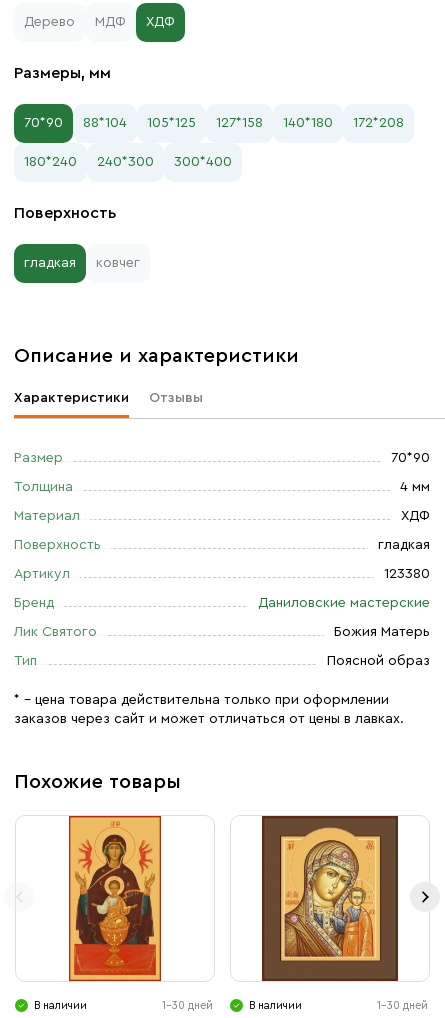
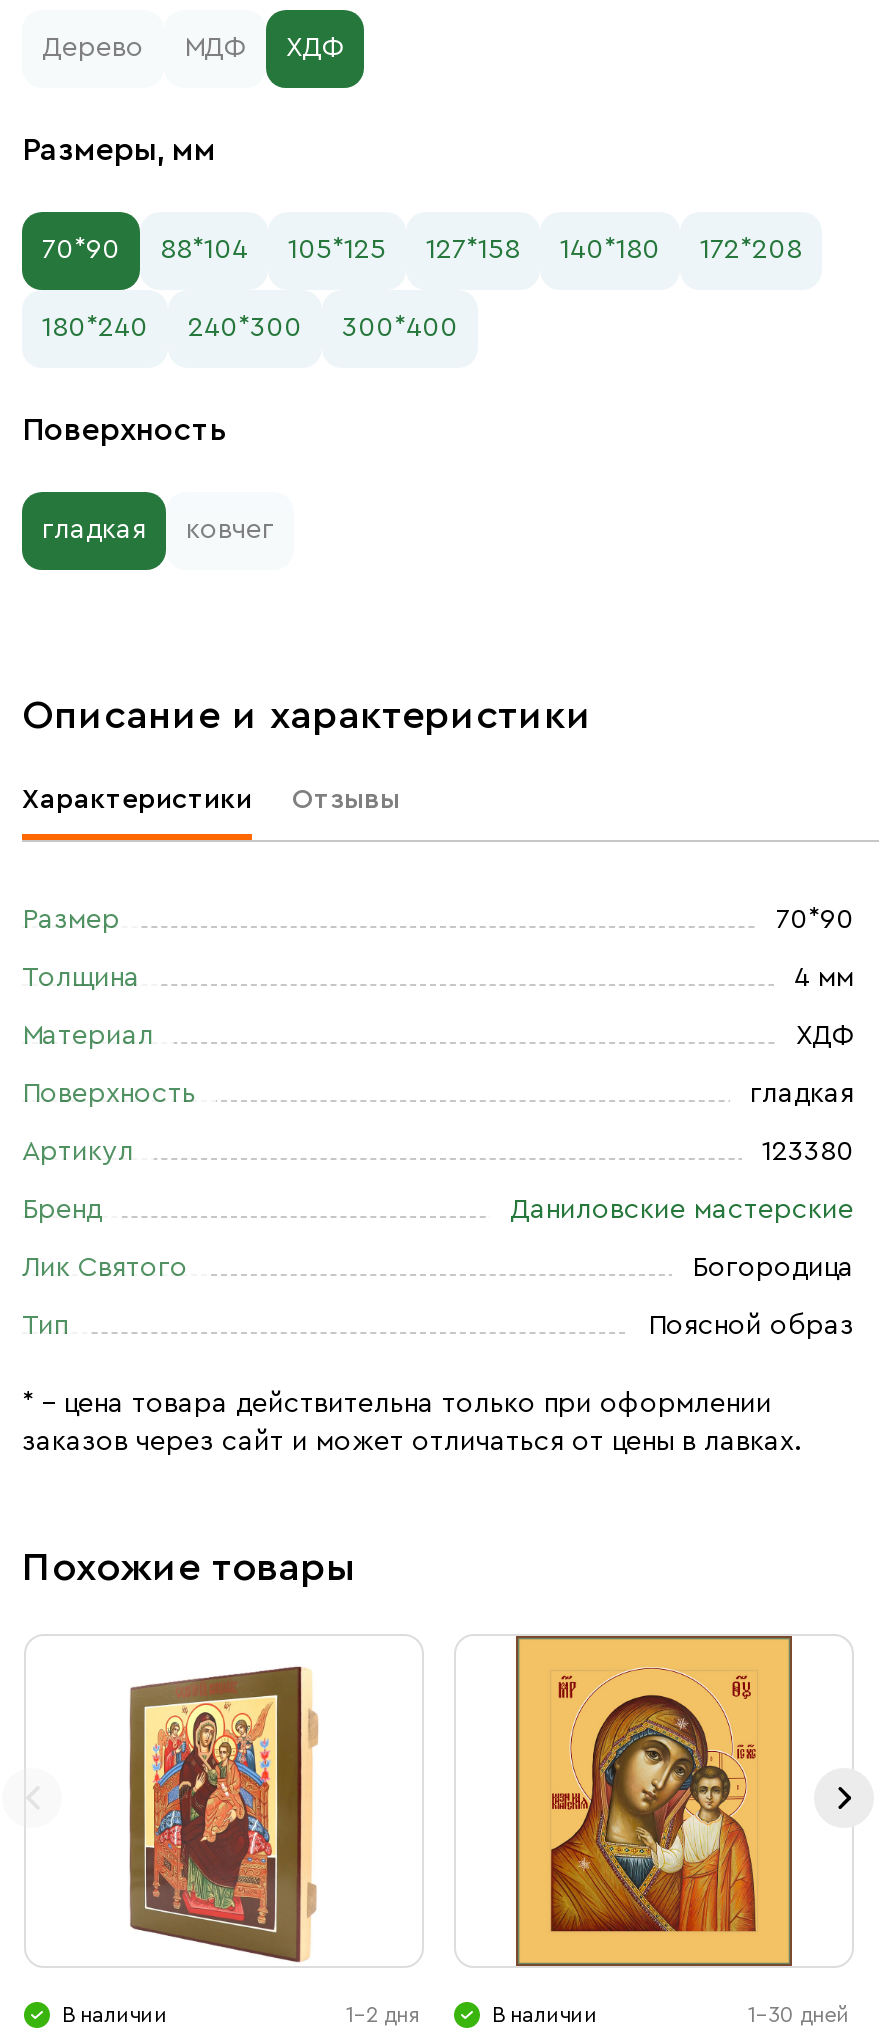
[334,625,430,639] Божия Матерь -> [692,1254,854,1282] Богородица
[68,815,213,1011] [image] | 1-30 дней -> [128,1636,420,2026] [image] | 1-2 дня
[262,816,398,981] [image] -> [516,1636,792,1966] [image]

